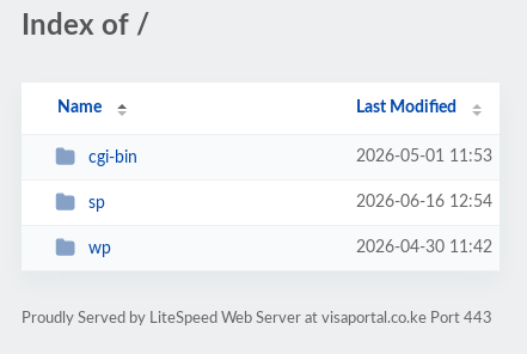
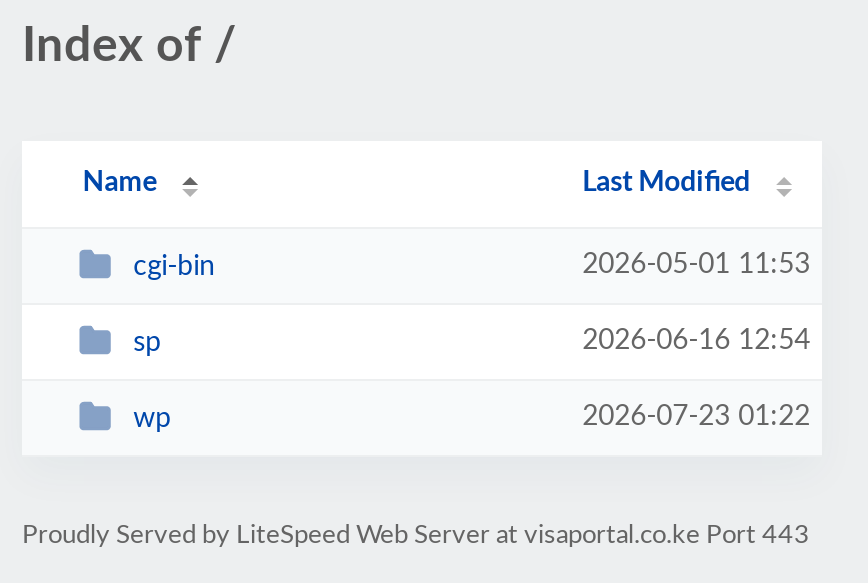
[356,239,492,256] 2026-04-30 11:42 -> [582,403,810,431] 2026-07-23 01:22

